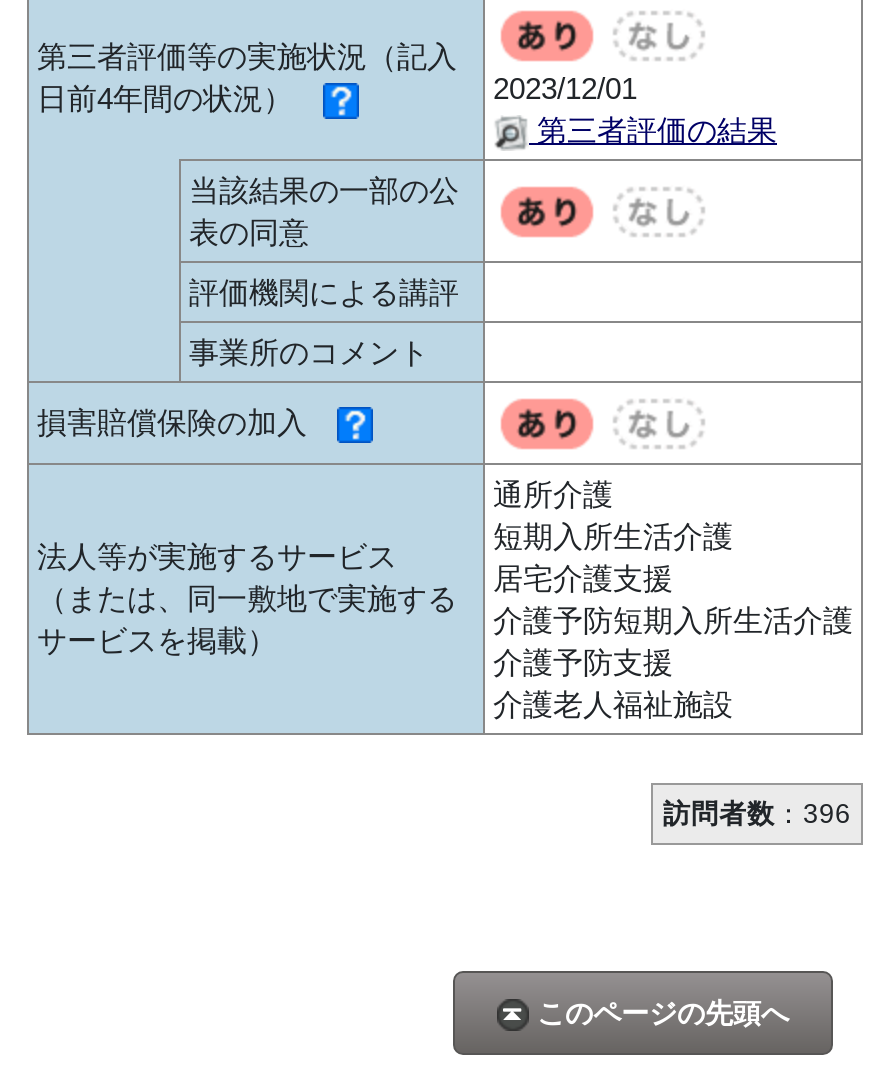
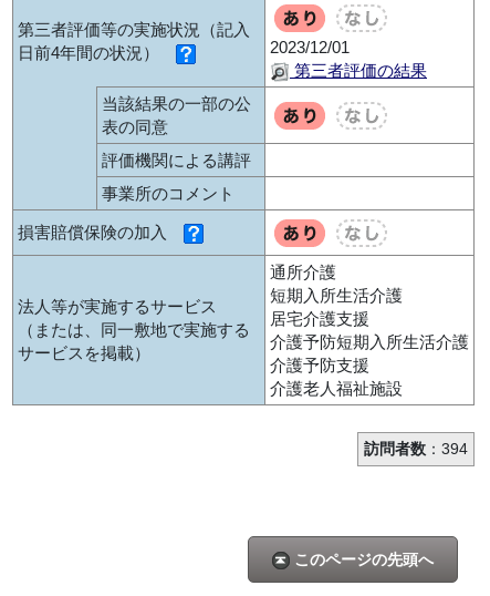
[663,799,851,829] 訪問者数：396 -> [364,441,468,458] 訪問者数：394

